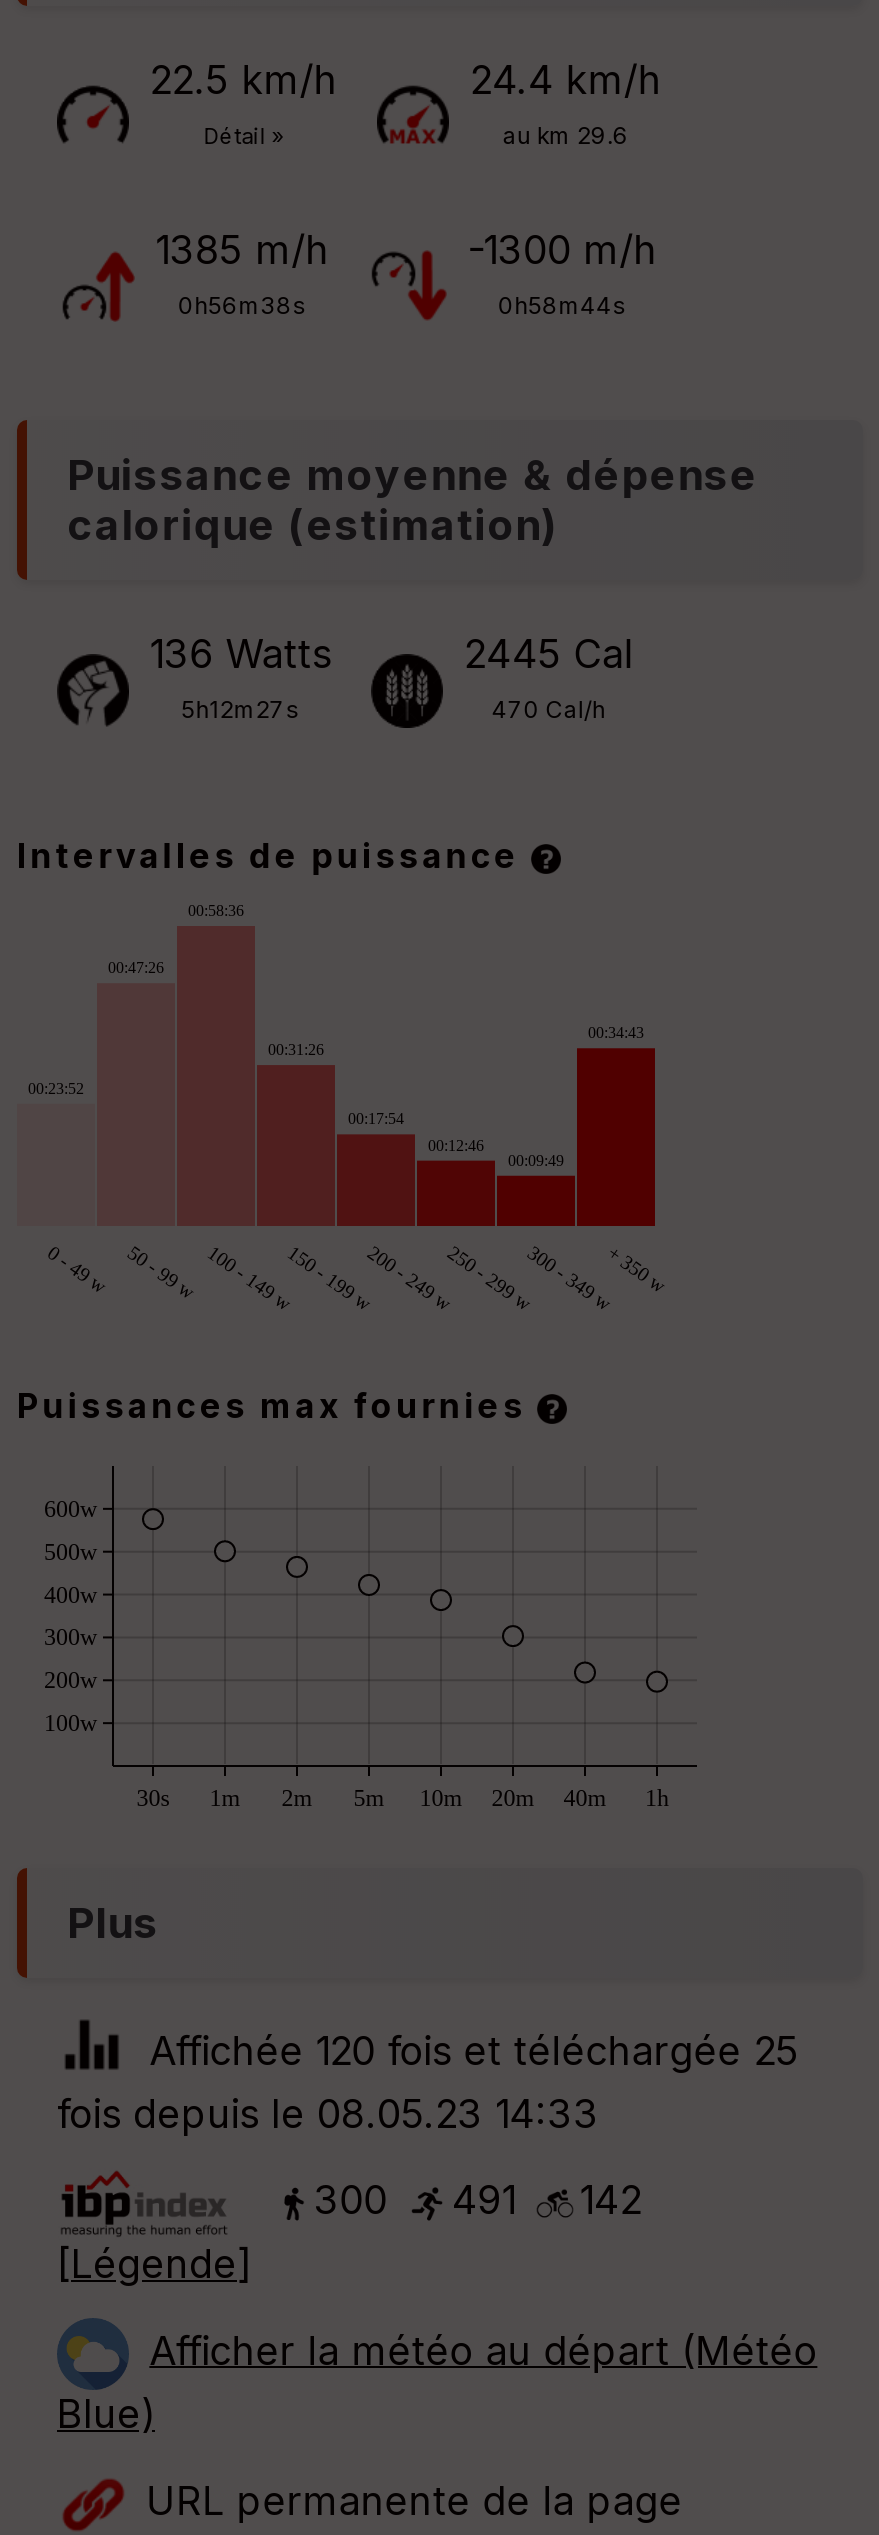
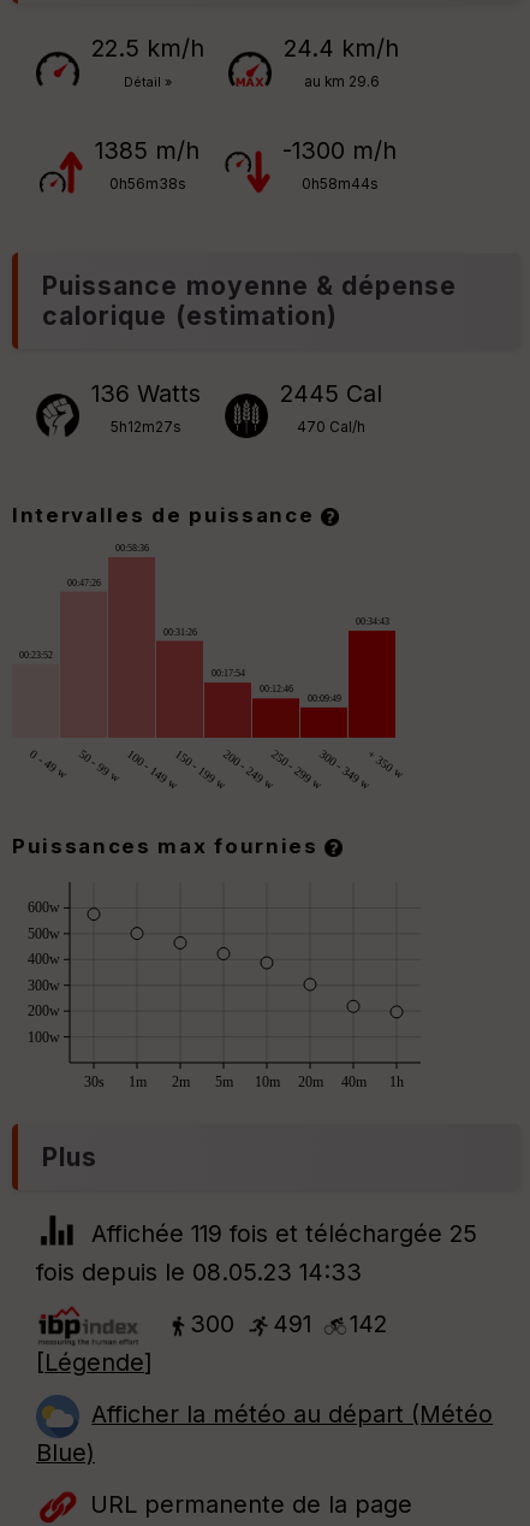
[149,2026,799,2074] Affichée 120 fois et téléchargée 25 -> [92,1219,477,1248] Affichée 119 fois et téléchargée 25

